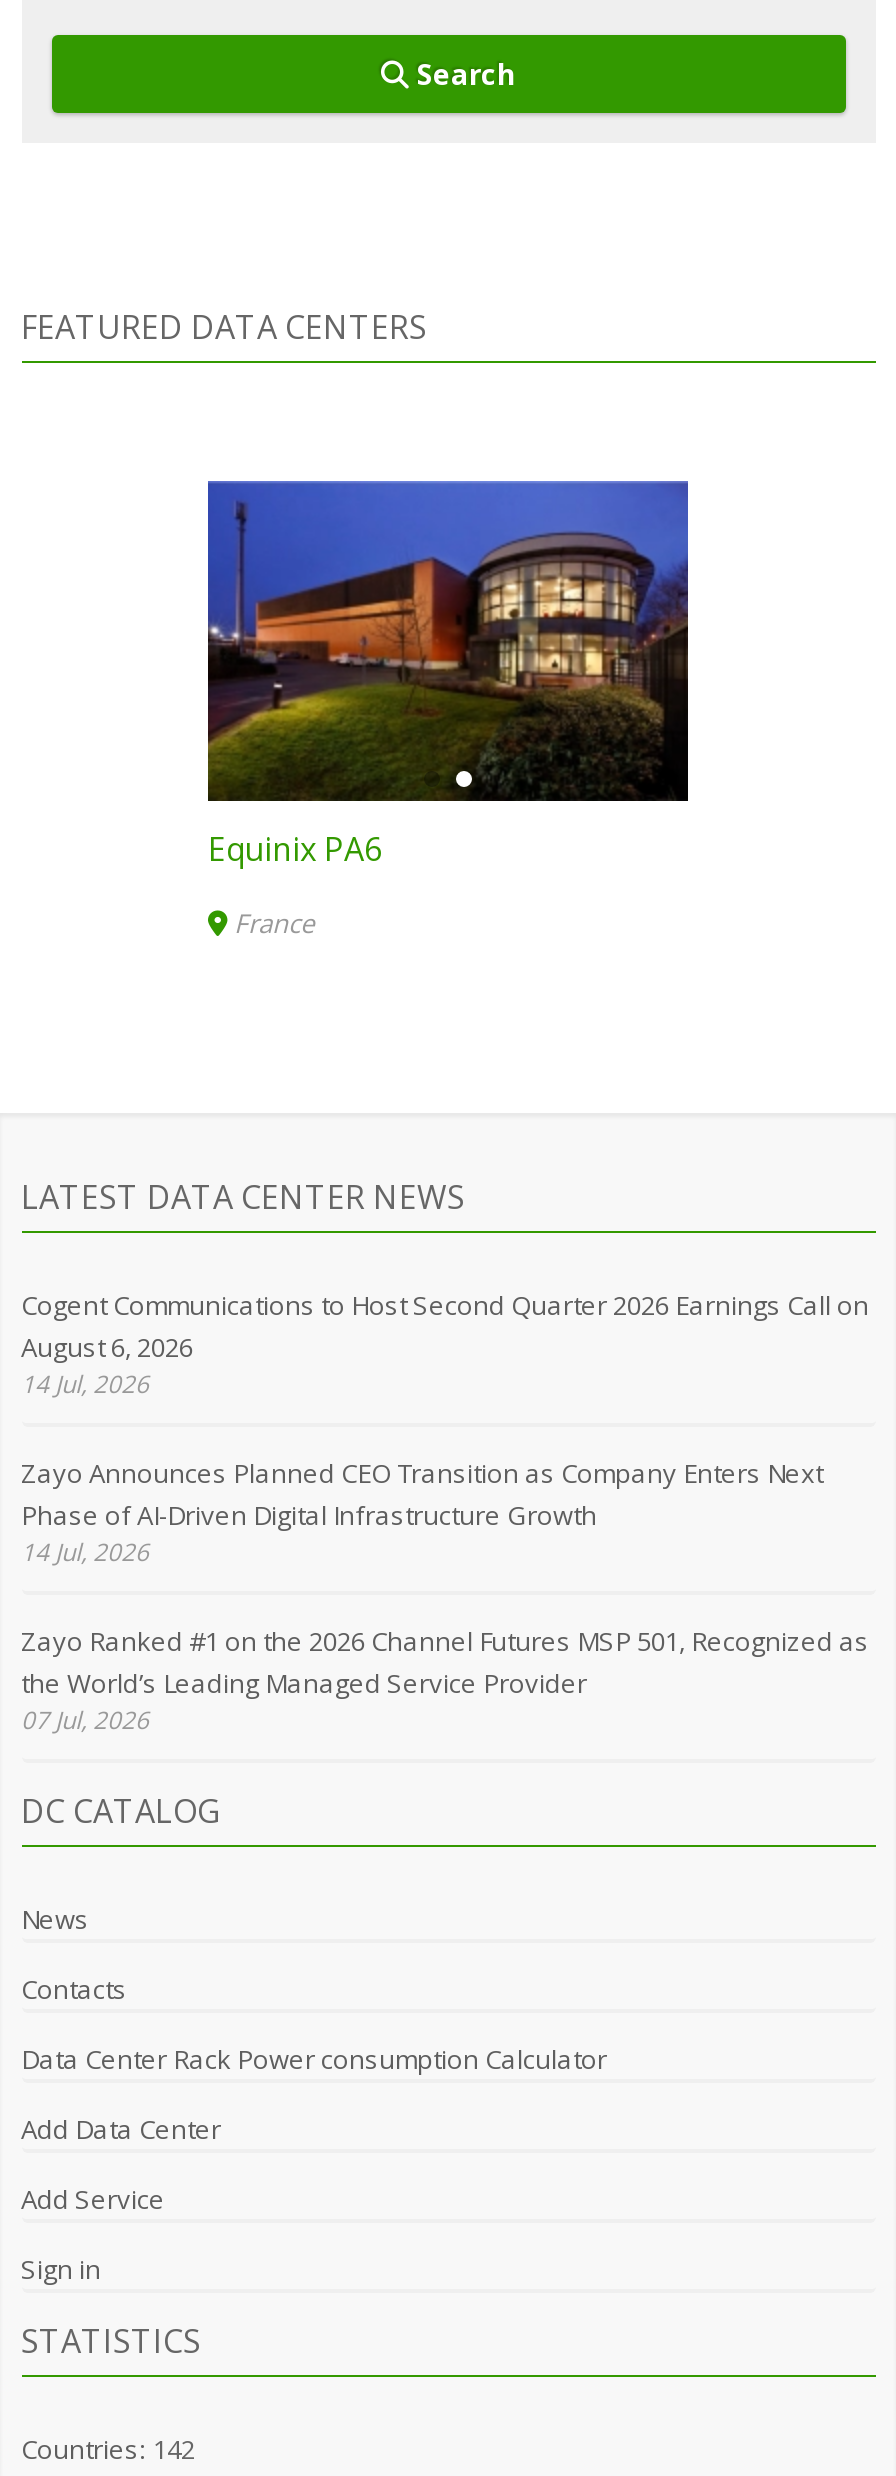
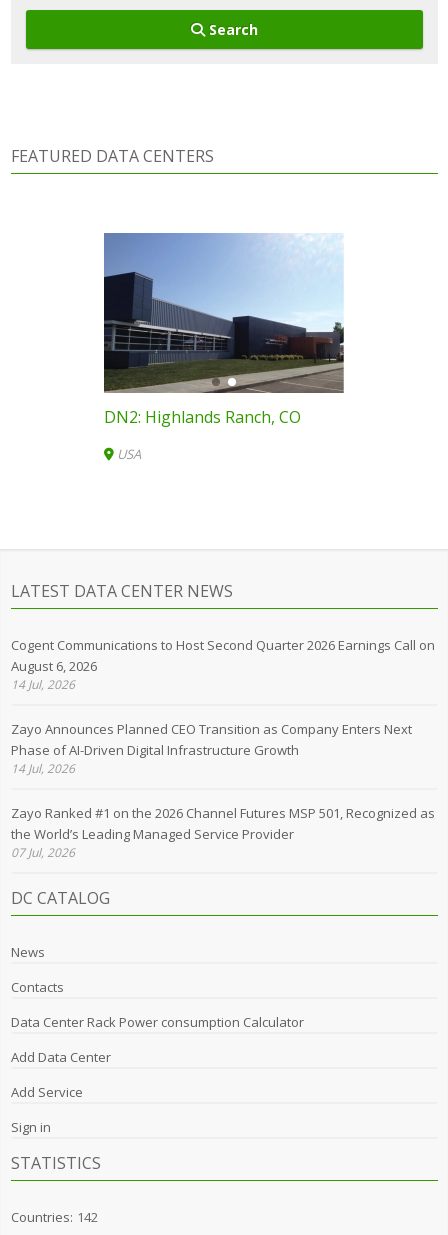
[206,479,690,872] [image] | Equinix PA6 -> [103,233,345,428] [image] | DN2: Highlands Ranch, CO
[234,906,314,942] France -> [117,445,141,463] USA

